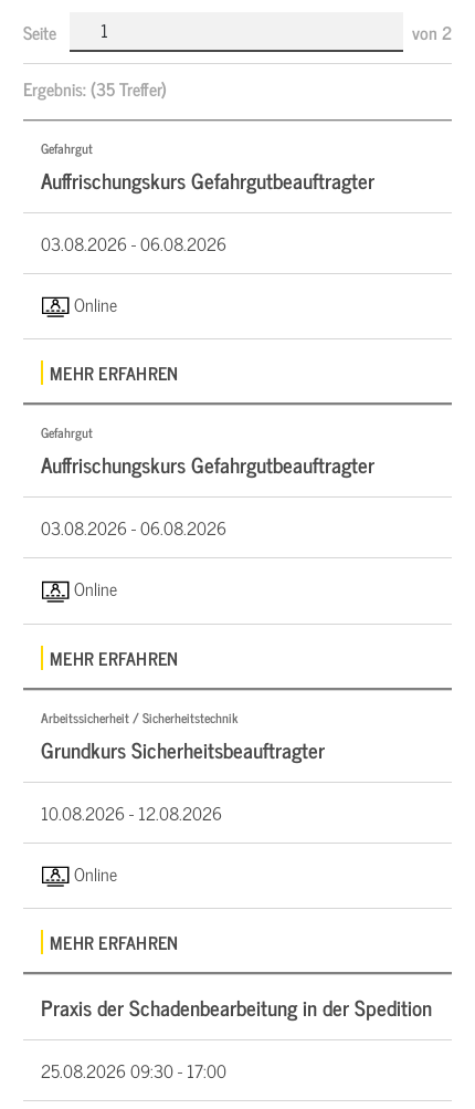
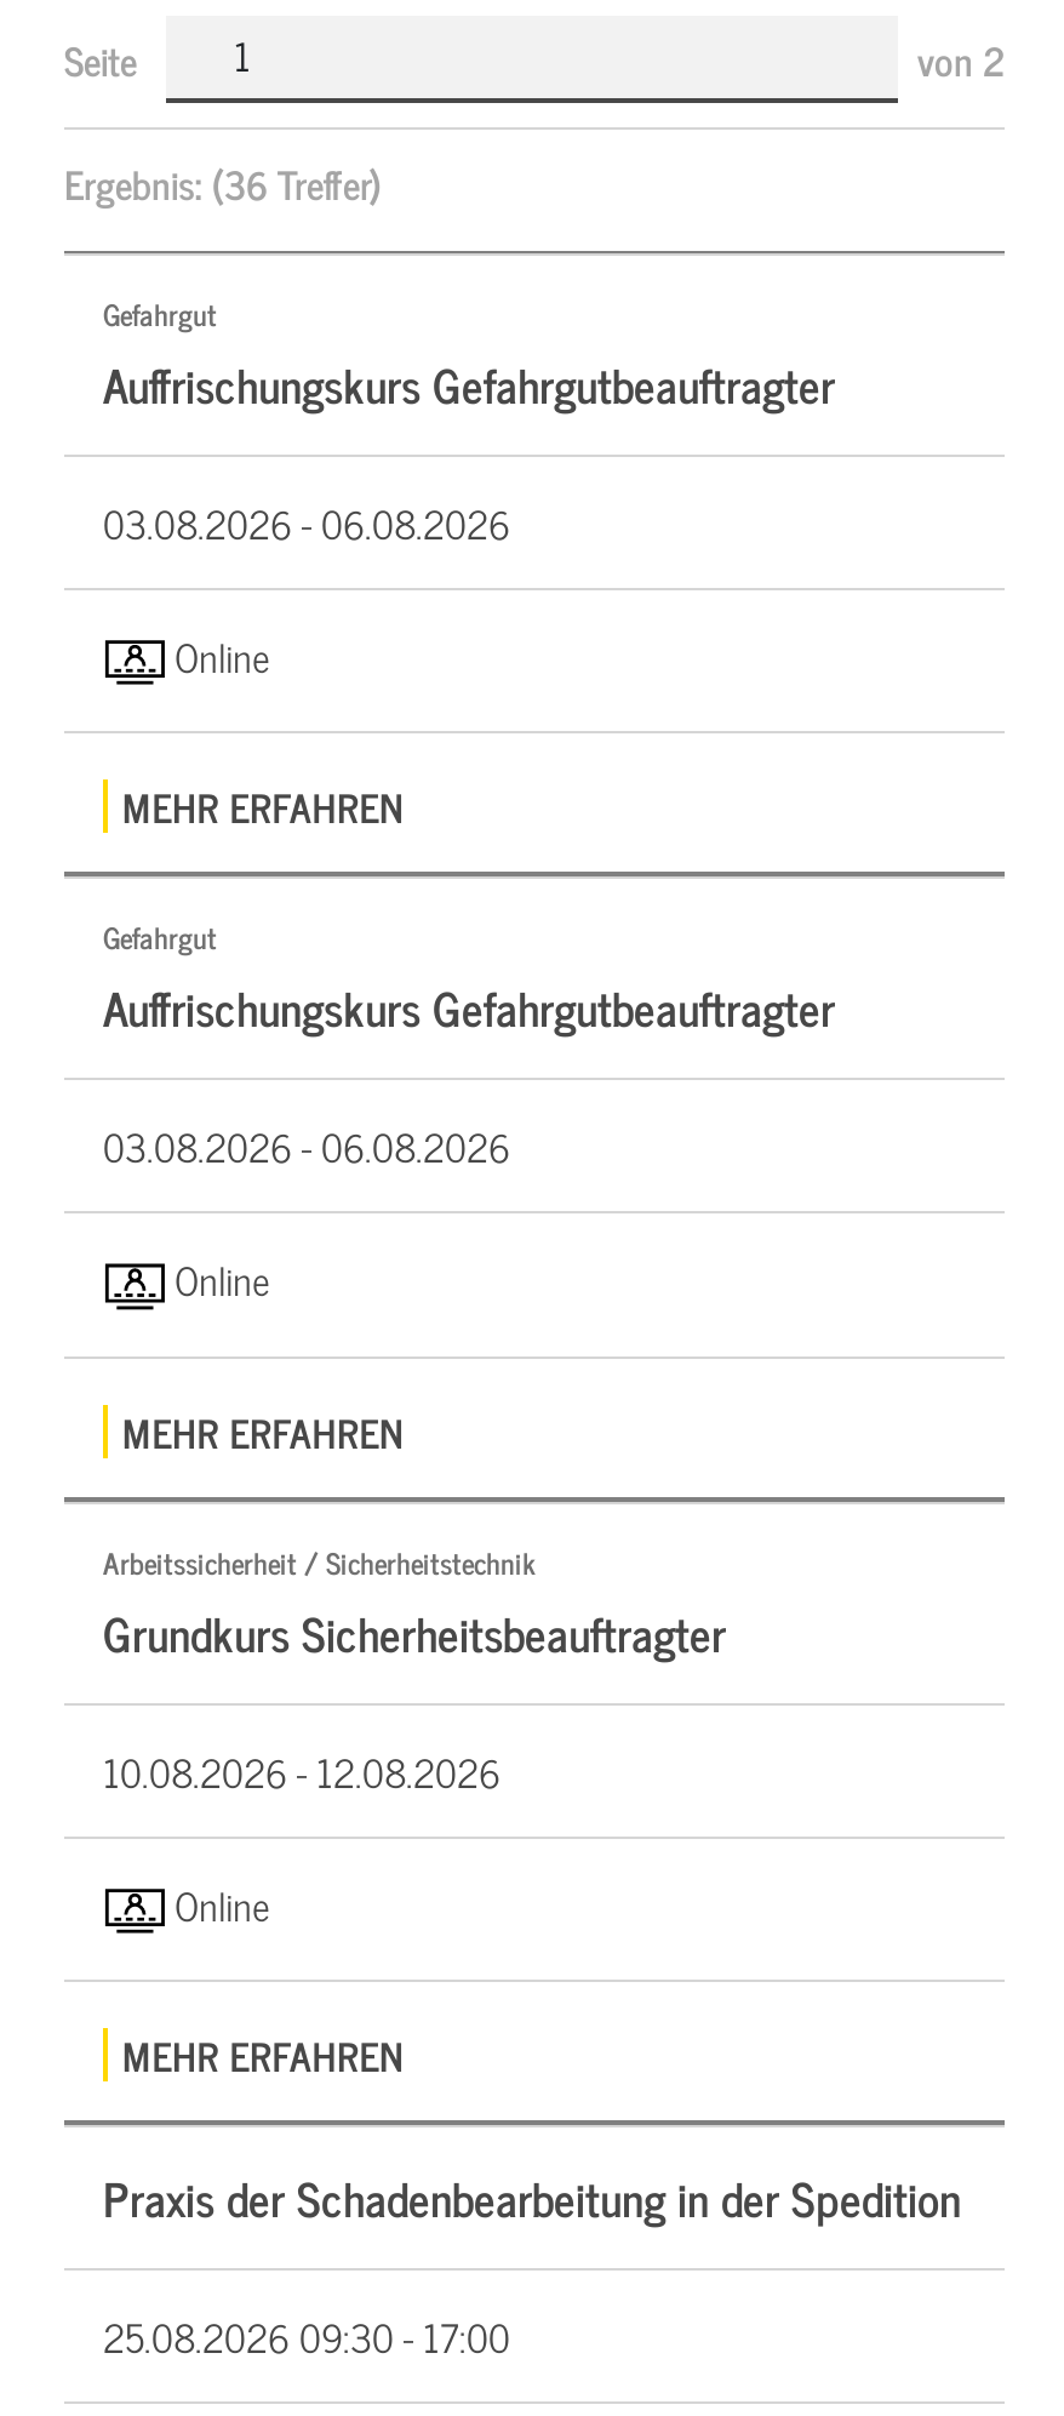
[23,74,167,102] Ergebnis: (35 Treffer) -> [64,151,382,214] Ergebnis: (36 Treffer)

